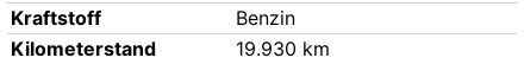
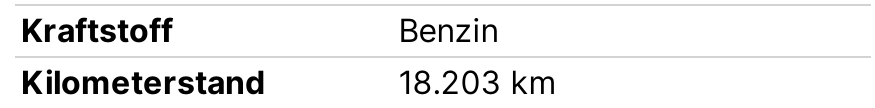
[236,36,330,60] 19.930 km -> [399,61,557,101] 18.203 km

